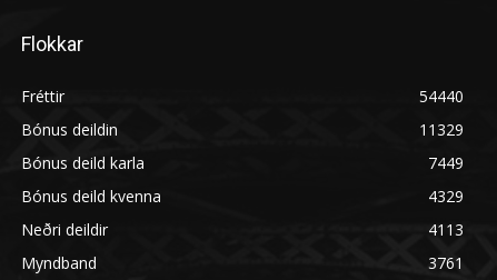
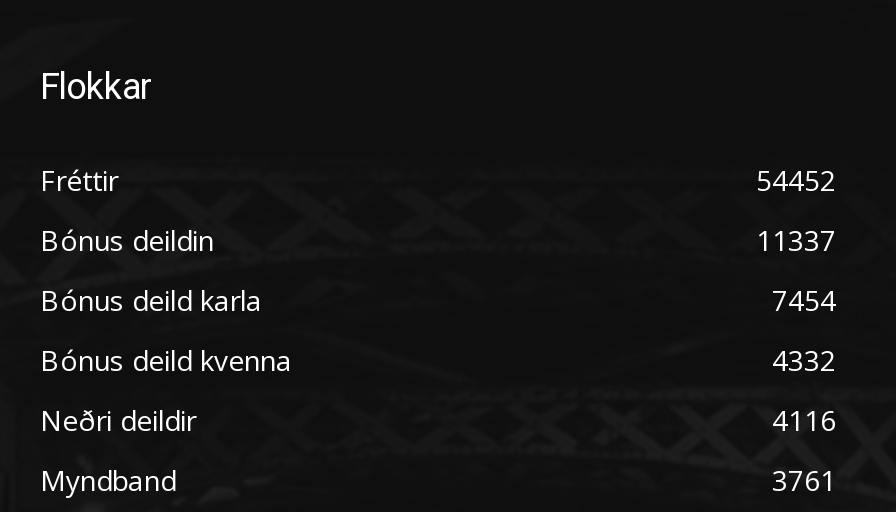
[419,85,464,106] 54440 -> [756,161,836,199] 54452
[419,119,464,140] 11329 -> [756,221,836,259] 11337
[428,152,464,173] 7449 -> [772,281,836,319] 7454
[428,185,464,206] 4329 -> [772,341,836,379] 4332
[428,219,464,240] 4113 -> [772,401,836,439] 4116

